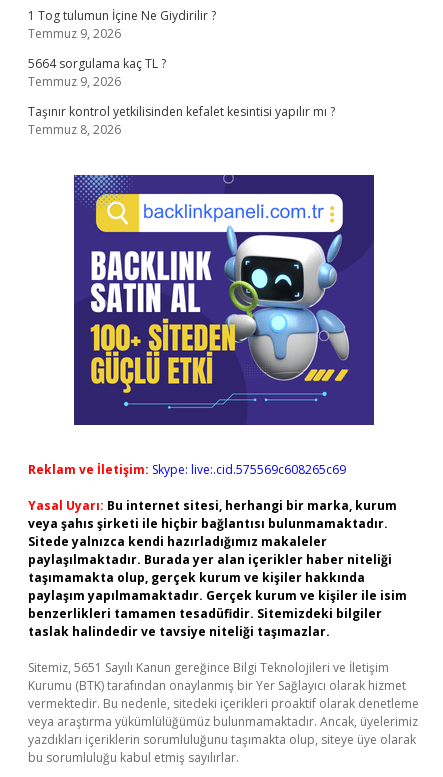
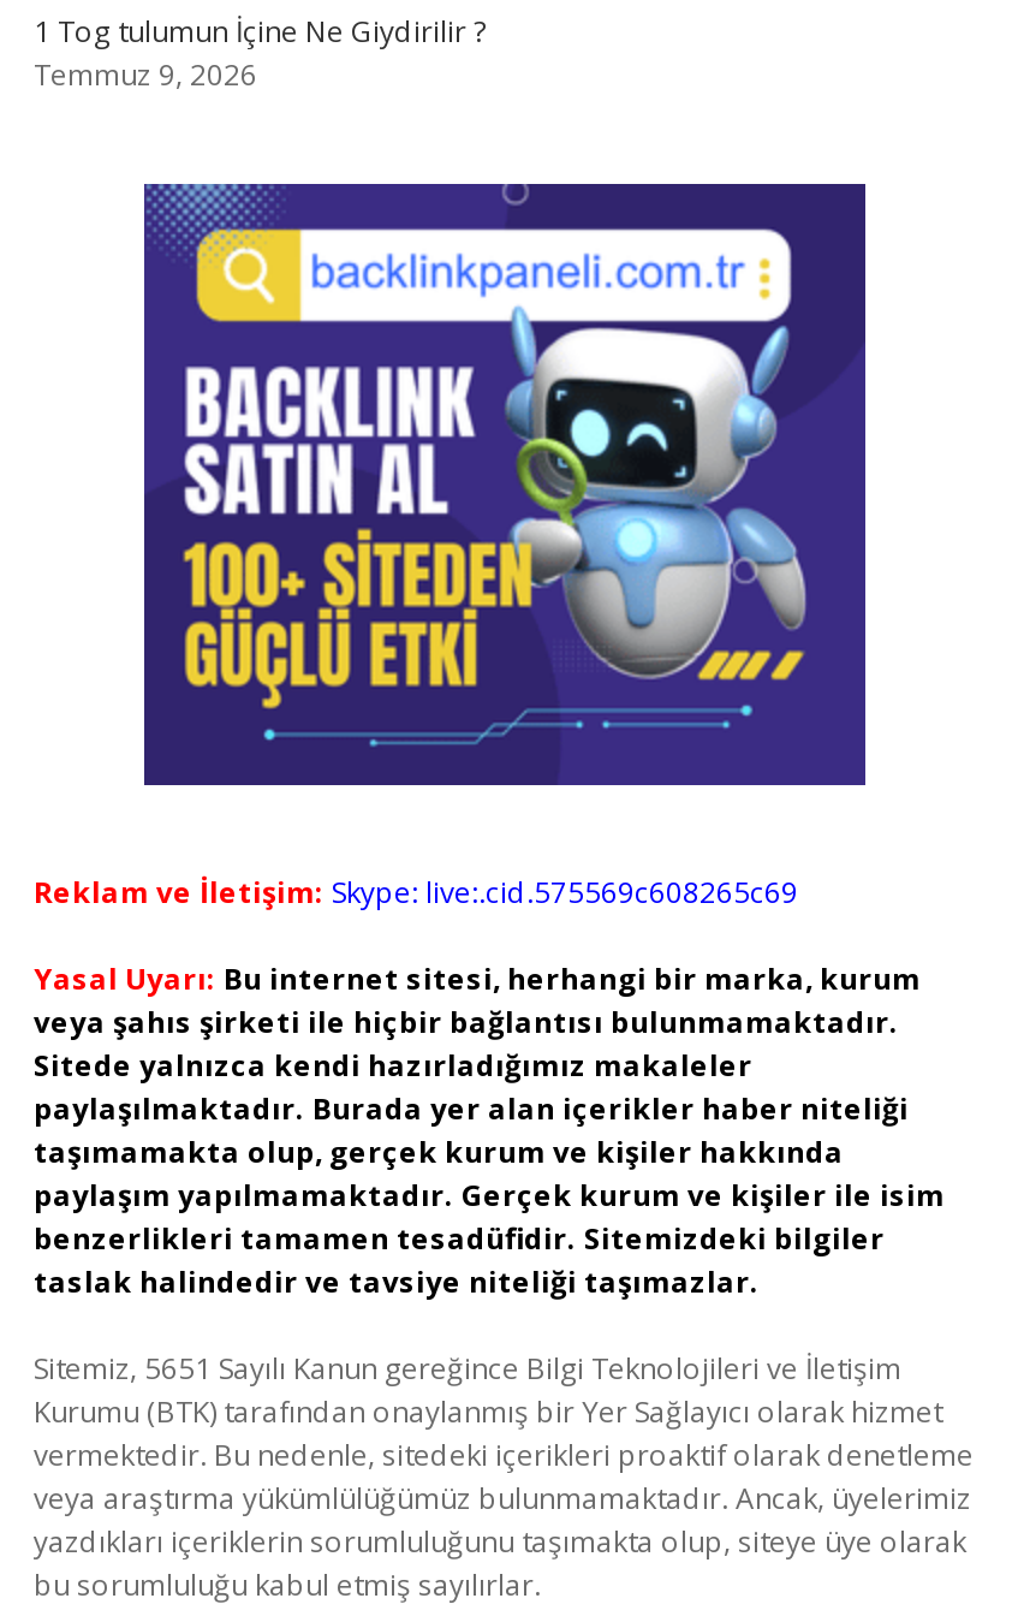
[28,55,335,138] 5664 sorgulama kaç TL ? | Temmuz 9, 2026 | Taşınır kontrol yetkilisinden kefalet kesintisi yapılır mı ? | Temmuz 8, 2026 -> none

